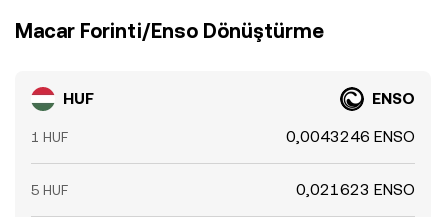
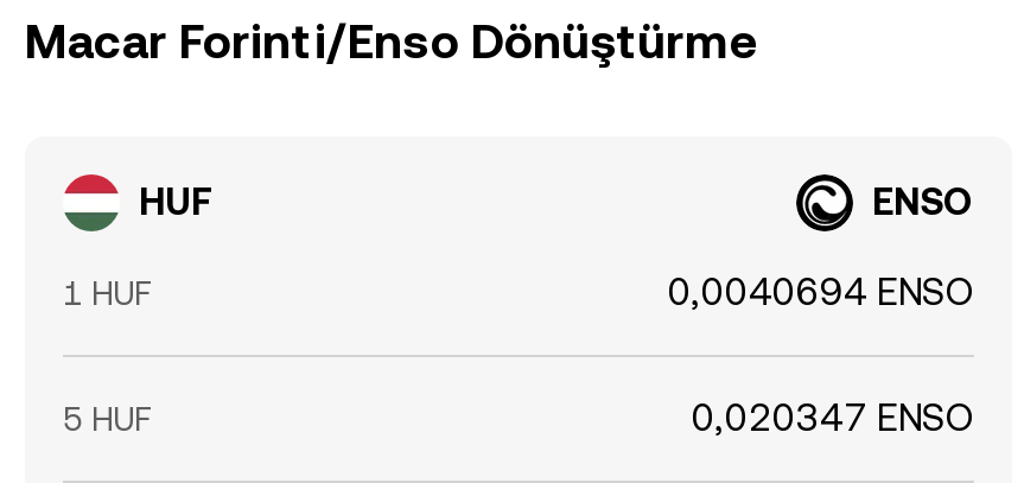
[286,127,415,146] 0,0043246 ENSO -> [668,269,974,314] 0,0040694 ENSO
[296,180,415,199] 0,021623 ENSO -> [692,395,974,440] 0,020347 ENSO

